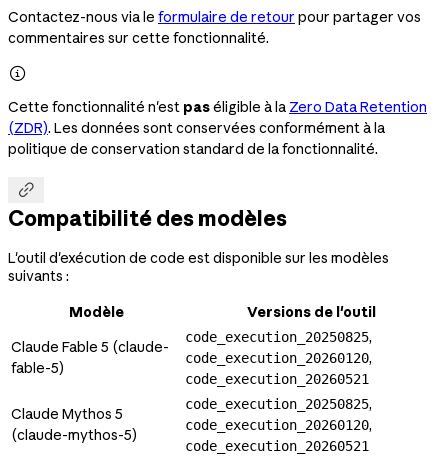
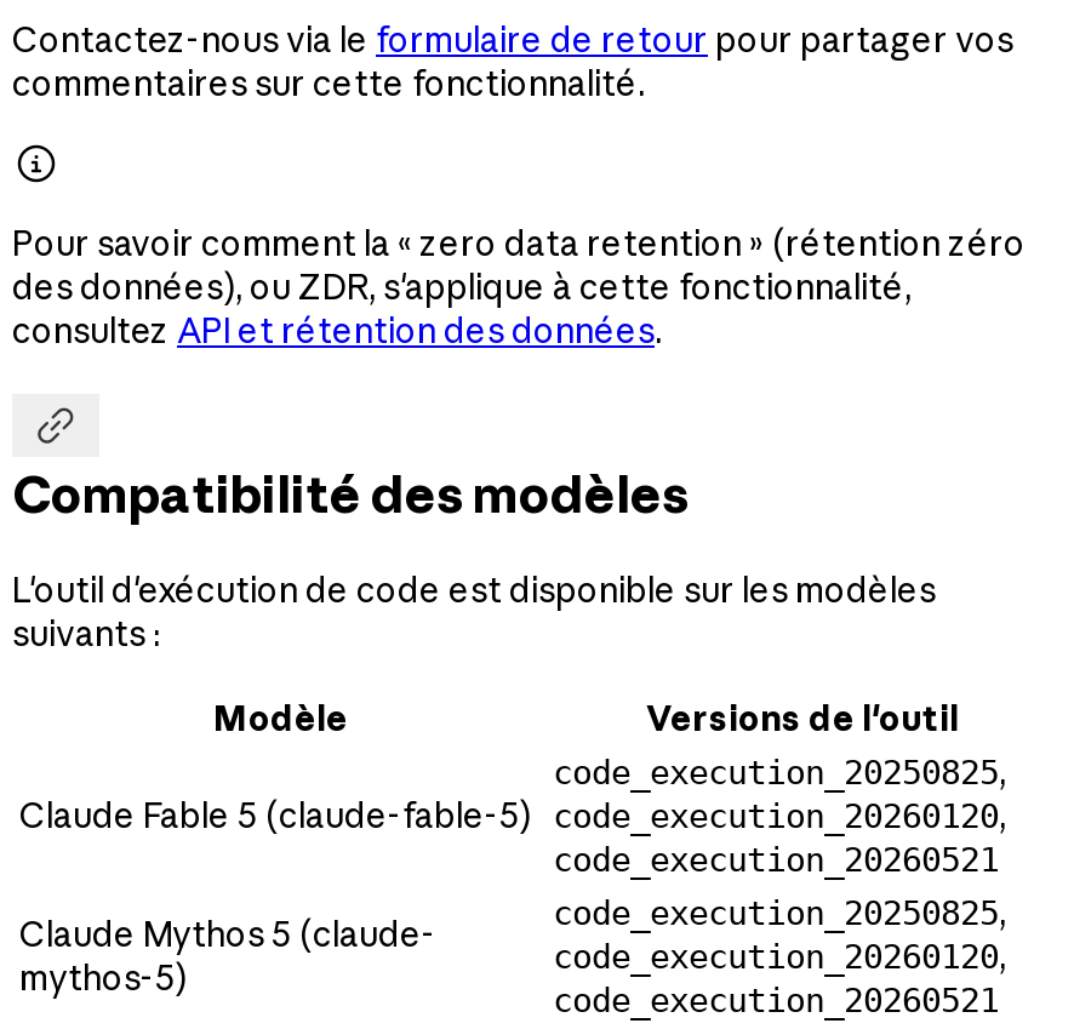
[8,98,427,158] Cette fonctionnalité n'est pas éligible à la Zero Data Retention | (ZDR). Les données sont conservées conformément à la | politique de conservation standard de la fonctionnalité. -> [12,221,1026,352] Pour savoir comment la « zero data retention » (rétention zéro | des données), ou ZDR, s'applique à cette fonctionnalité, | consultez API et rétention des données.

